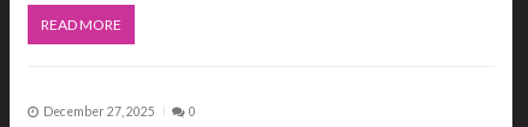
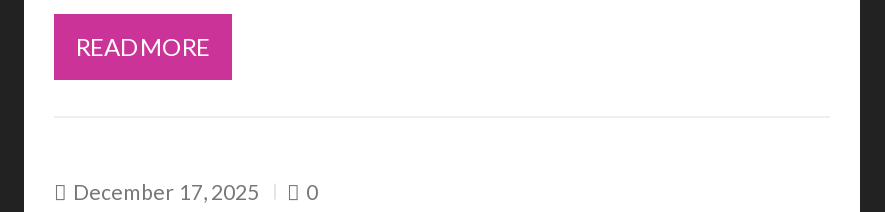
[43,104,155,118] December 27, 2025 -> [73,179,259,203] December 17, 2025

